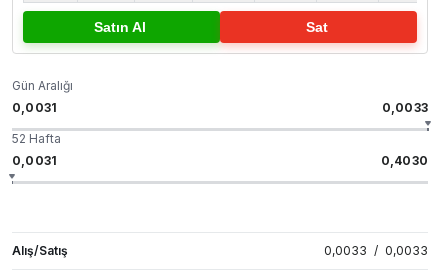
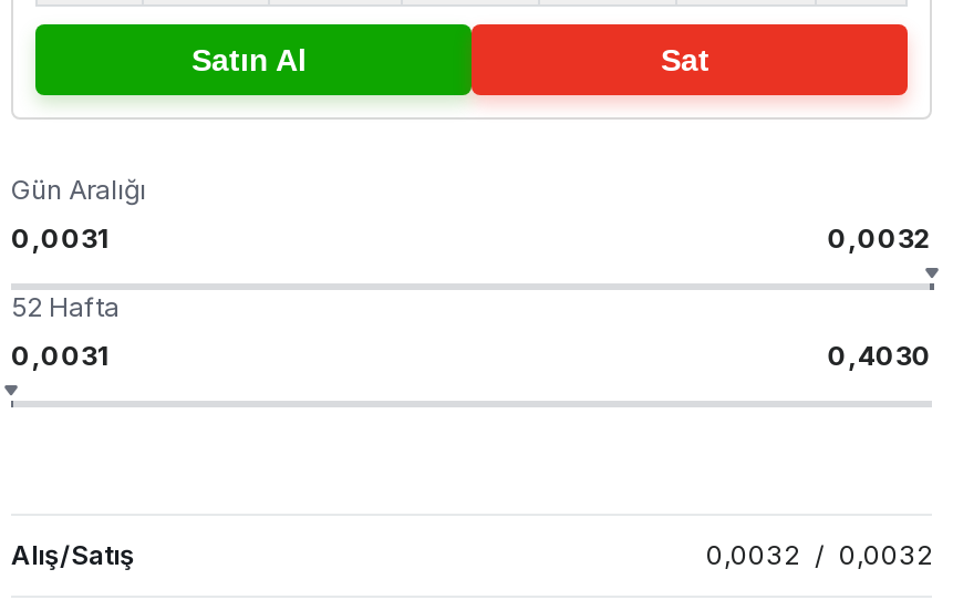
[382,100,428,115] 0,0033 -> [827,221,932,254] 0,0032
[324,243,428,258] 0,0033 / 0,0033 -> [706,538,932,571] 0,0032 / 0,0032

